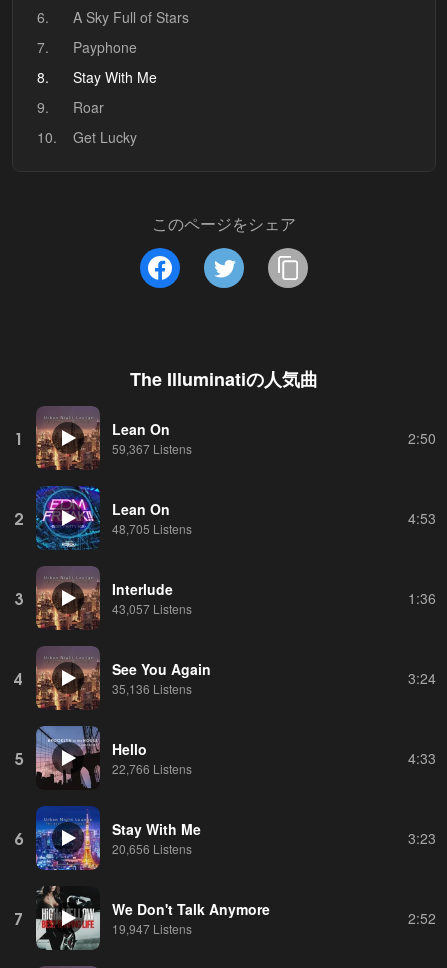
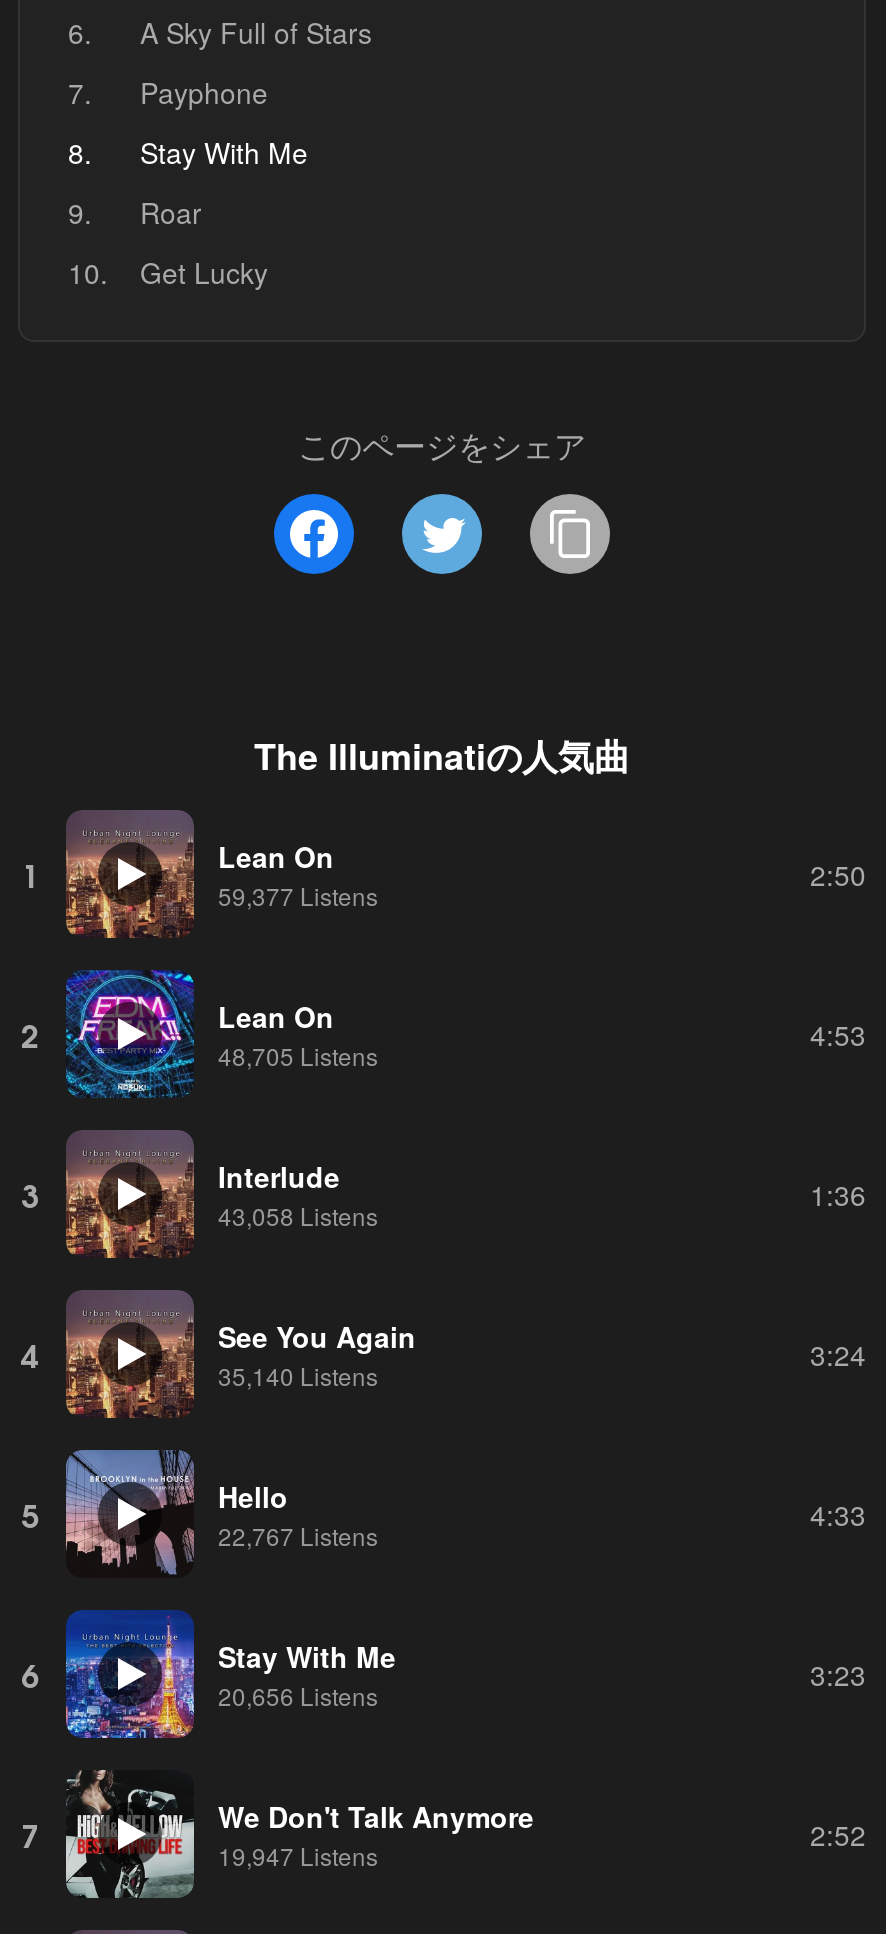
[112,439,192,456] 59,367 Listens -> [218,877,378,911] 59,377 Listens
[112,599,192,616] 43,057 Listens -> [218,1197,378,1231] 43,058 Listens
[112,679,192,696] 35,136 Listens -> [218,1357,378,1391] 35,140 Listens
[112,759,192,776] 22,766 Listens -> [218,1517,378,1551] 22,767 Listens

